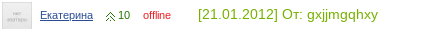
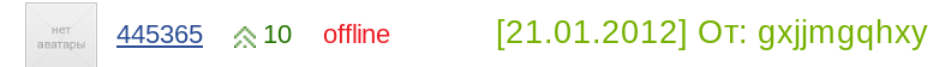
[40,9,93,21] Екатерина -> [116,20,203,49] 445365

